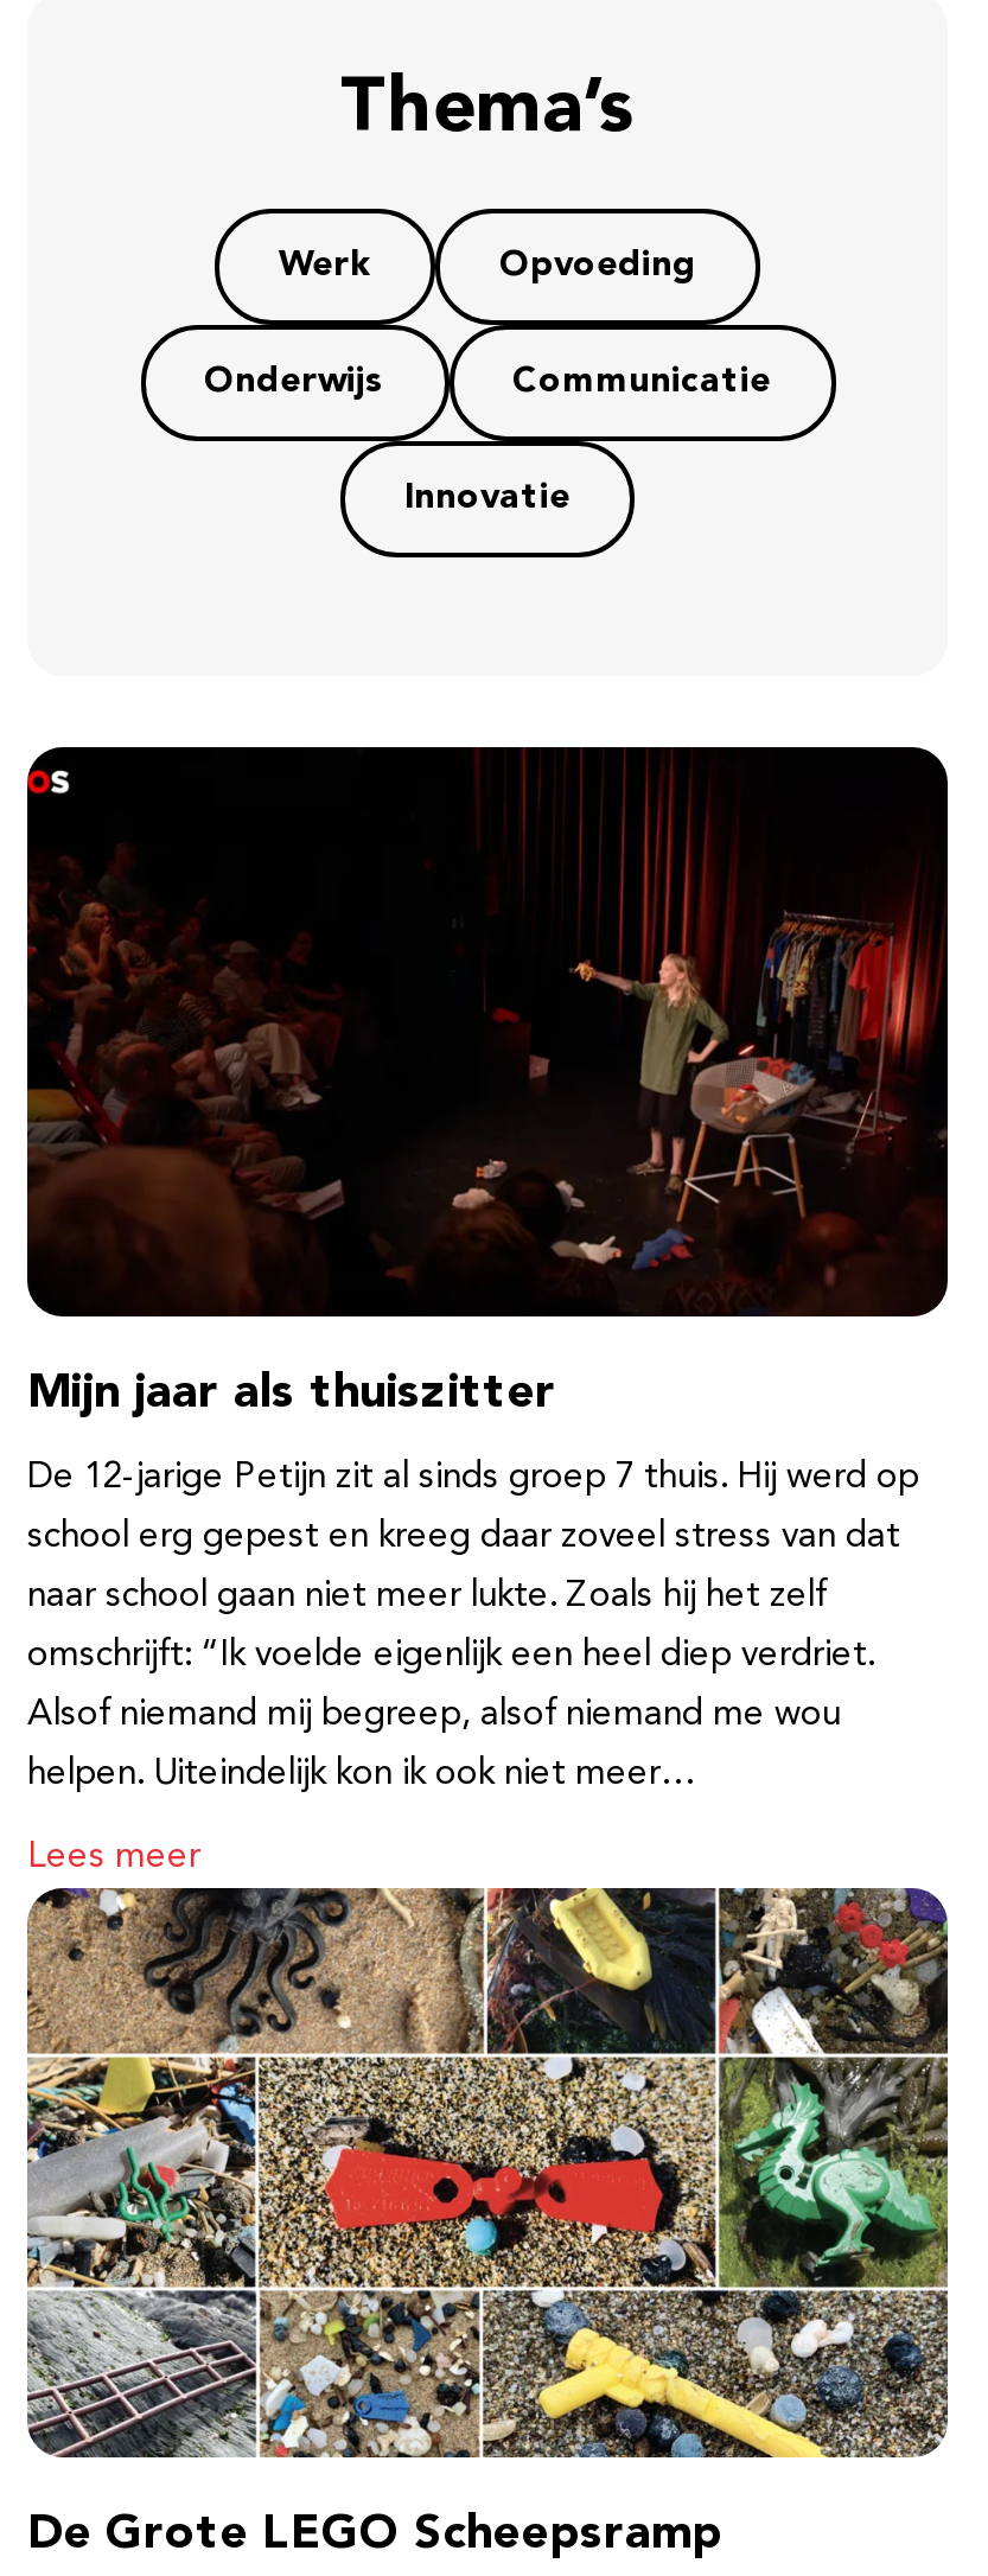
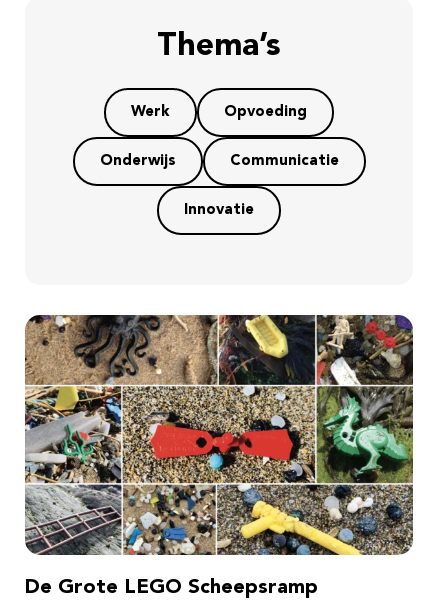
[25,745,950,1876] [image] | Mijn jaar als thuiszitter | De 12-jarige Petijn zit al sinds groep 7 thuis. Hij werd op | school erg gepest en kreeg daar zoveel stress van dat | naar school gaan niet meer lukte. Zoals hij het zelf | omschrijft: “Ik voelde eigenlijk een heel diep verdriet. | Alsof niemand mij begreep, alsof niemand me wou | helpen. Uiteindelijk kon ik ook niet meer… | Lees meer -> none

